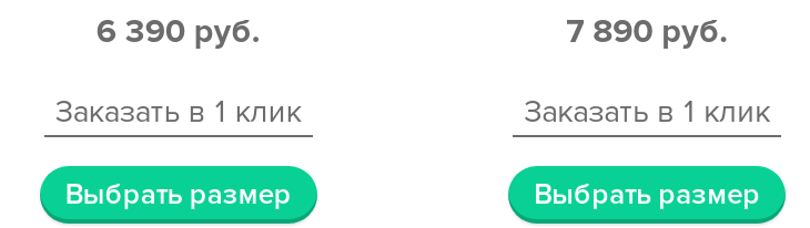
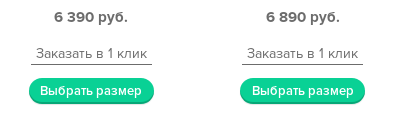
[566,10,728,50] 7 890 руб. -> [266,8,340,26] 6 890 руб.

